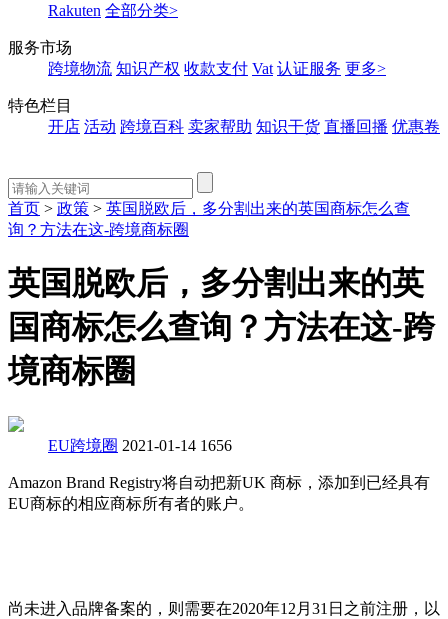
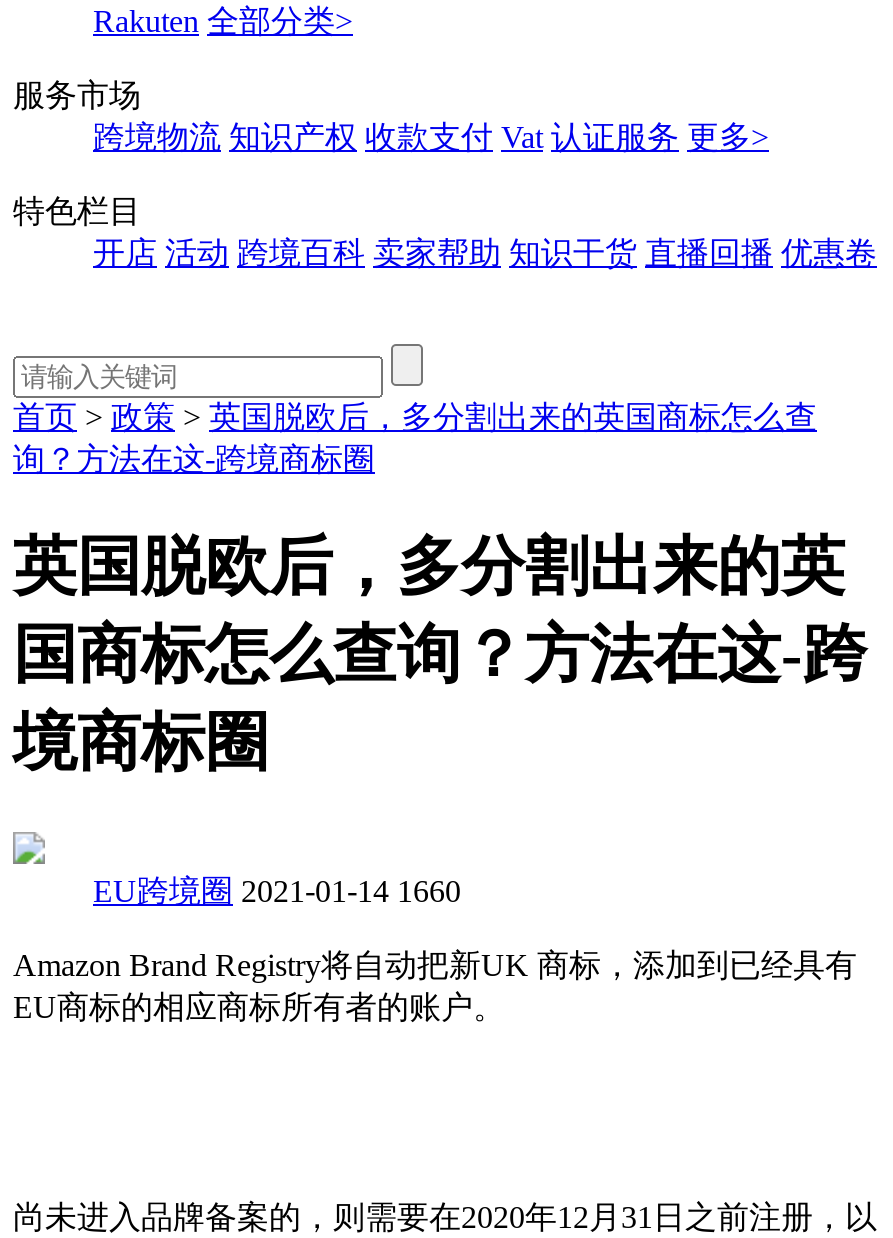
[48,437,232,454] EU跨境圈 2021-01-14 1656 -> [93,874,461,908] EU跨境圈 2021-01-14 1660

